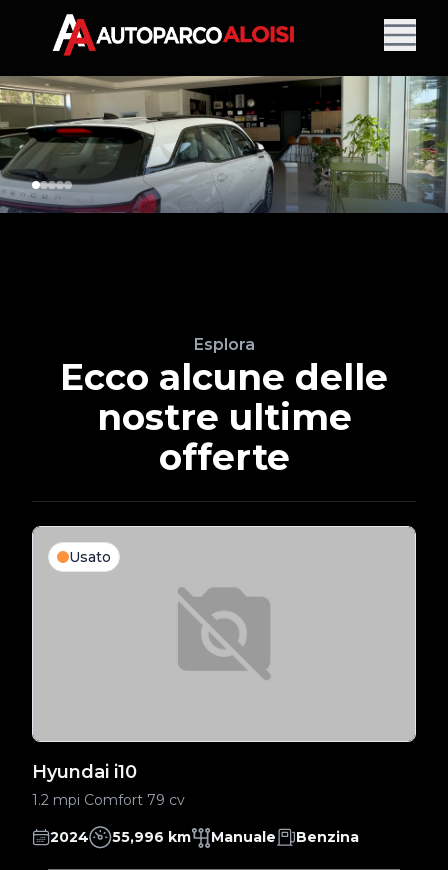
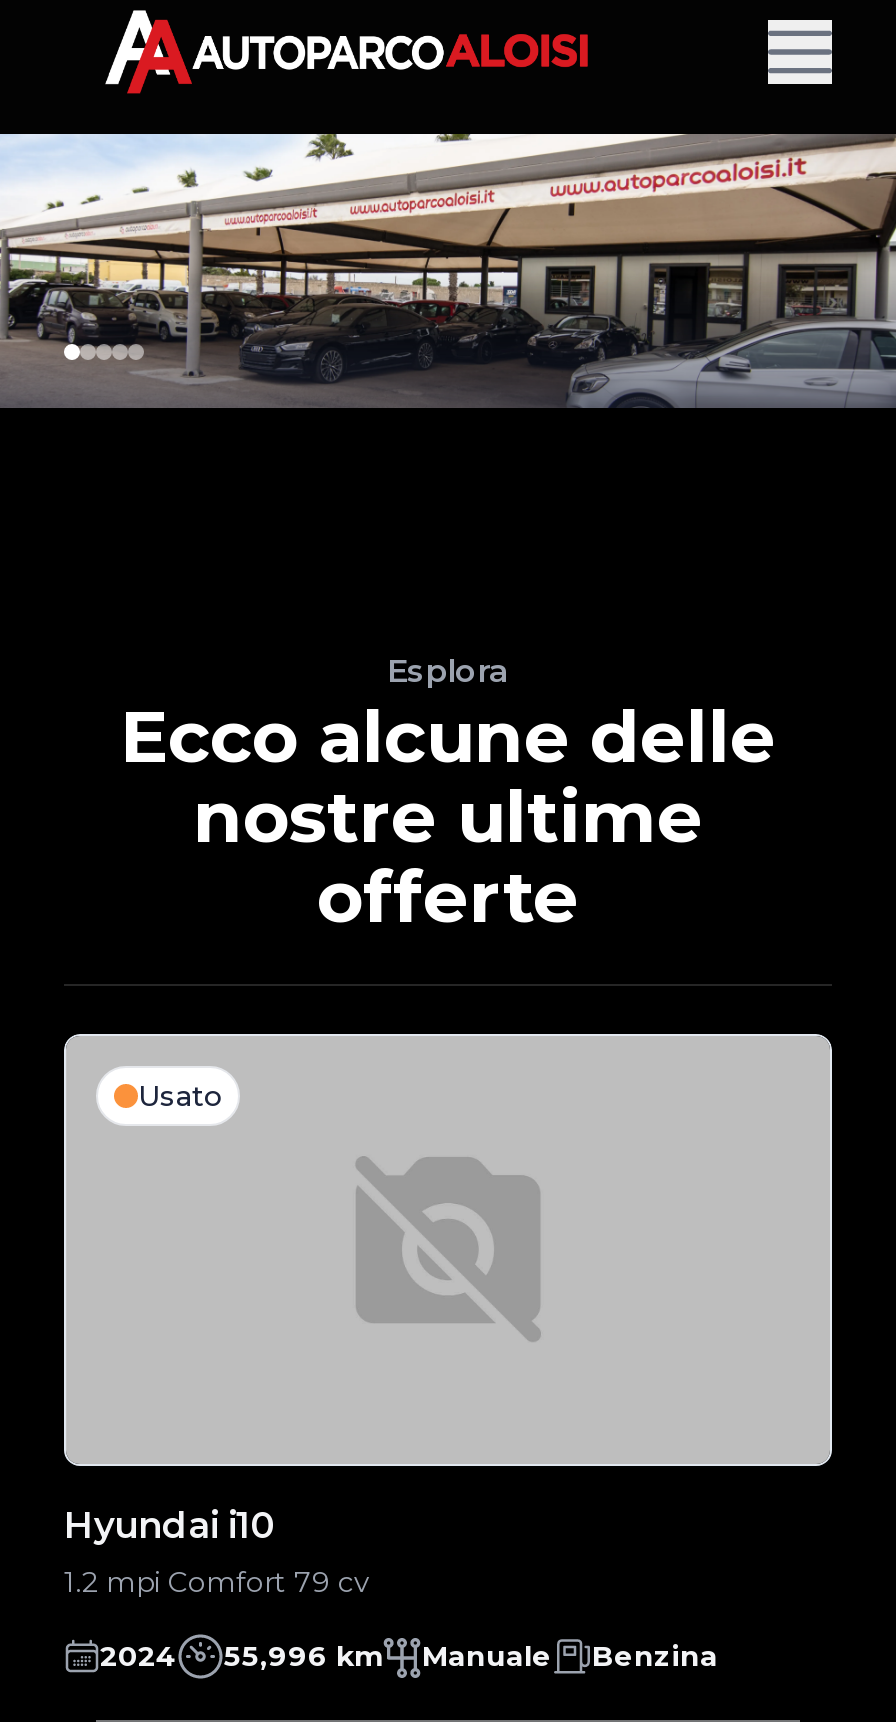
[3,75,445,213] [image] -> [6,132,890,408] [image]

